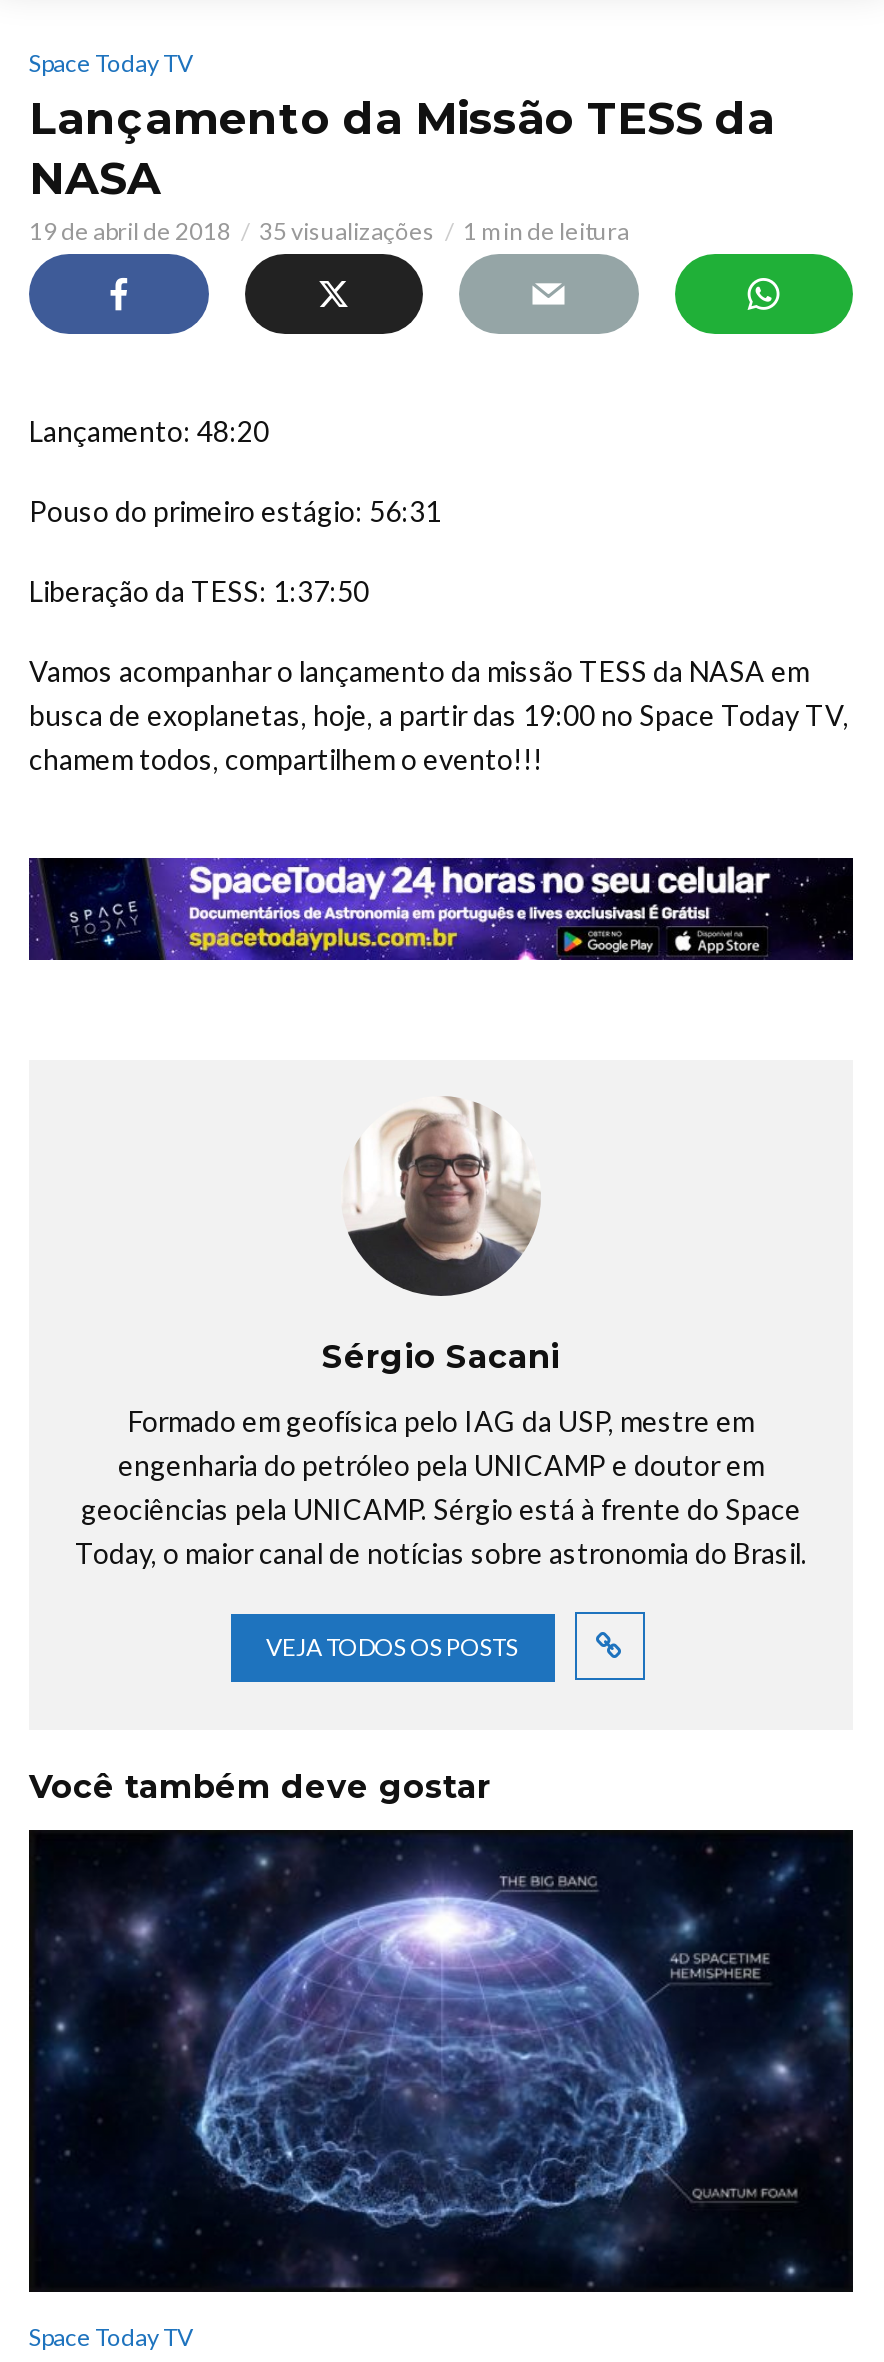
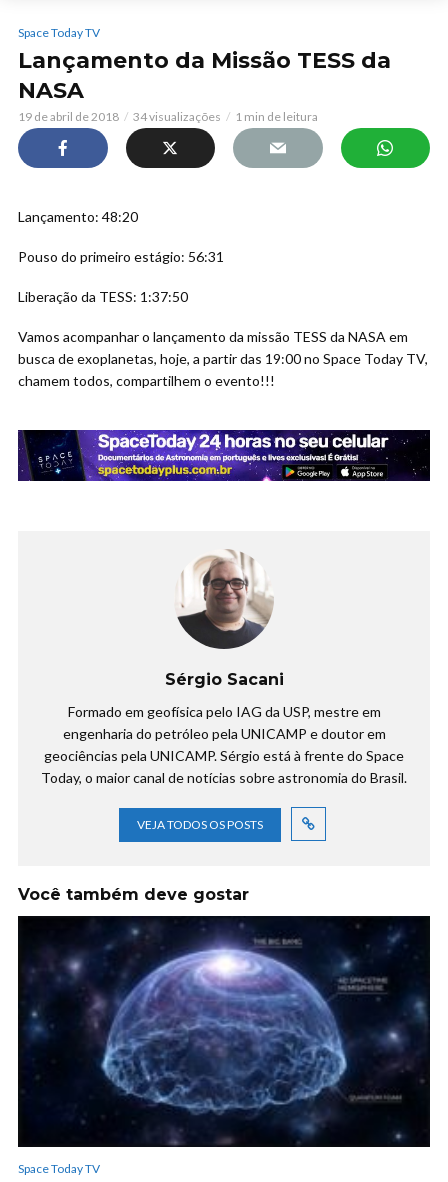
[259,216,435,246] 35 visualizações -> [133,109,221,124] 34 visualizações

